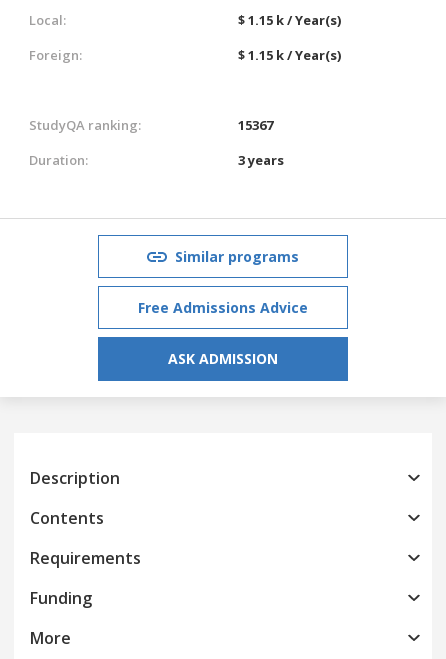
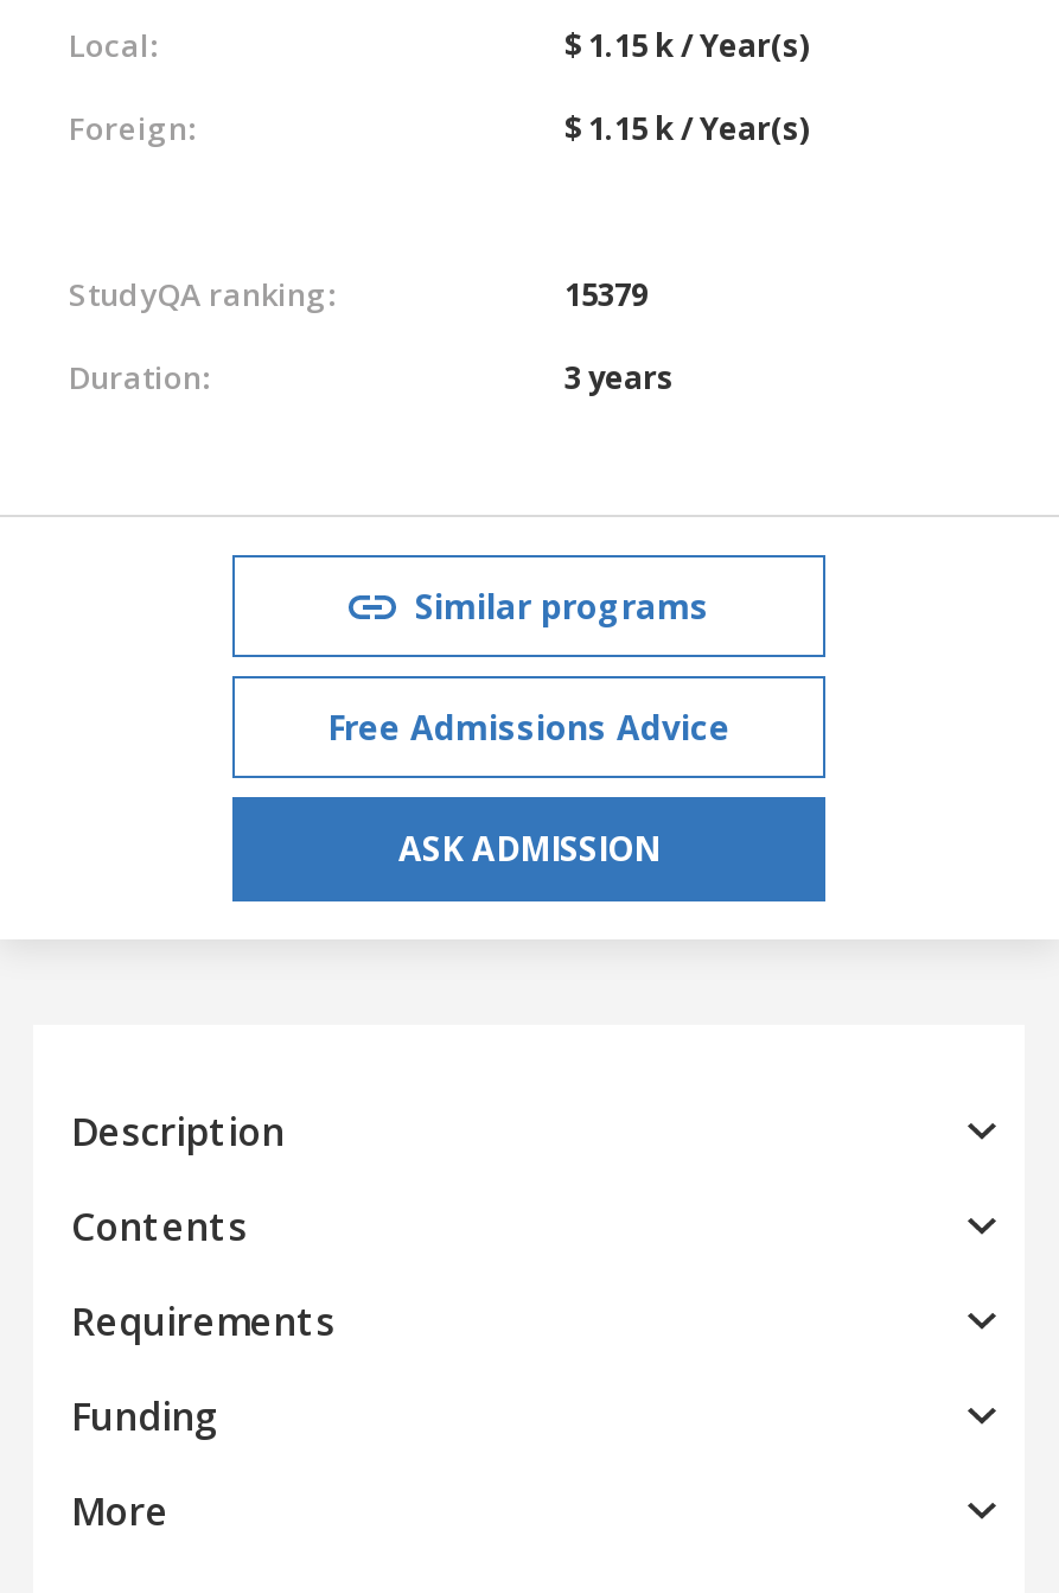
[238,116,273,134] 15367 -> [564,272,647,315] 15379

